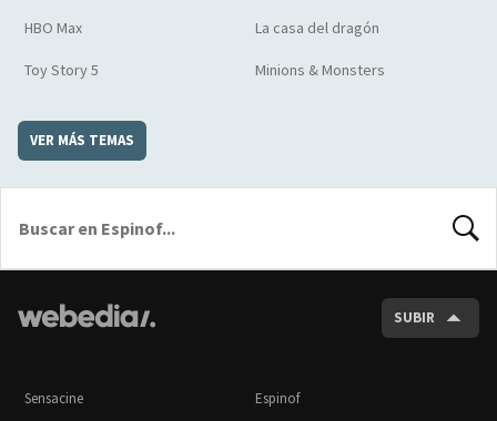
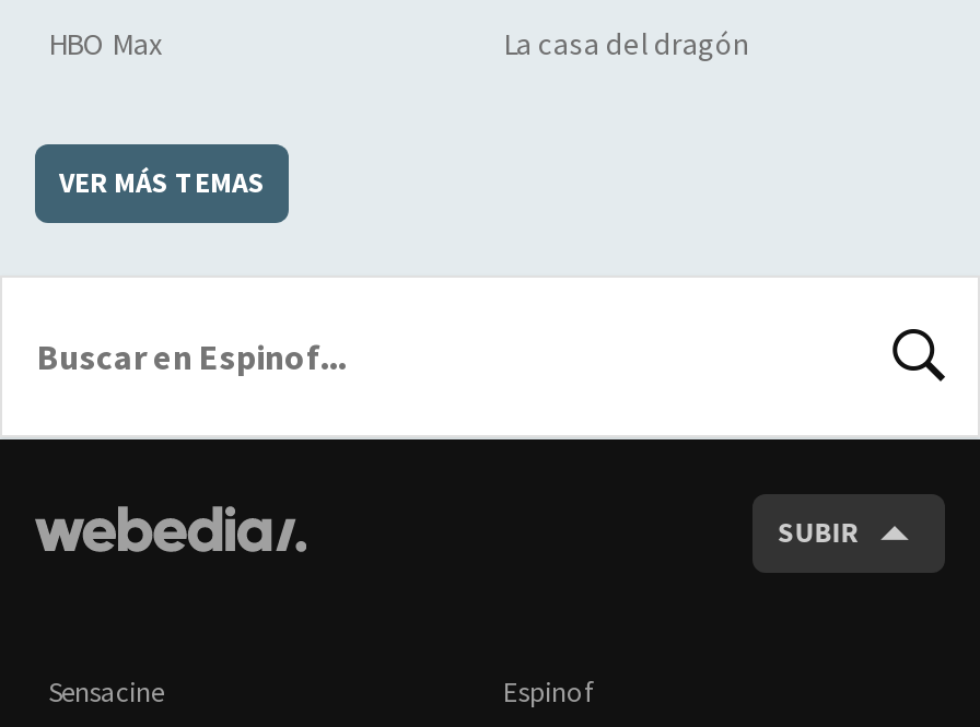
[24,60,385,80] Toy Story 5 | Minions & Monsters -> none

